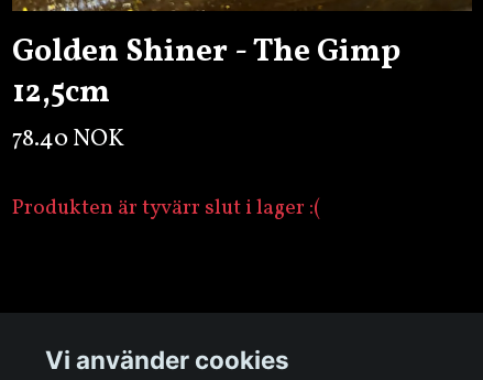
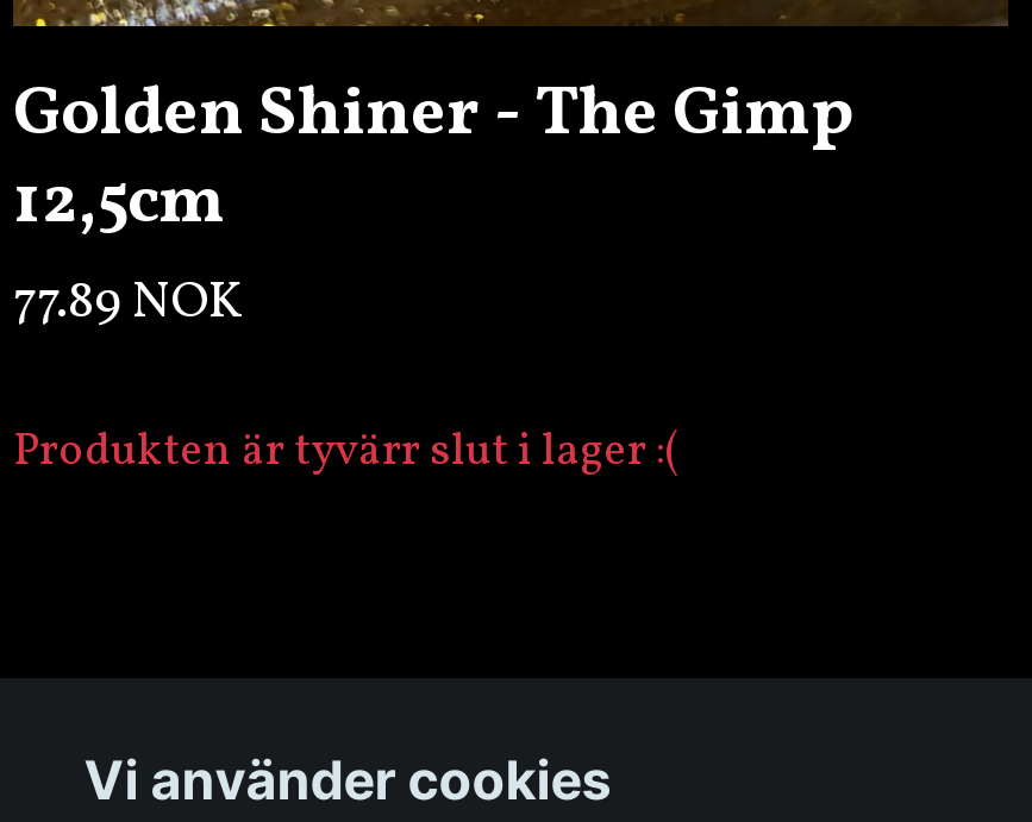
[12,123,124,157] 78.40 NOK -> [13,265,244,339] 77.89 NOK

